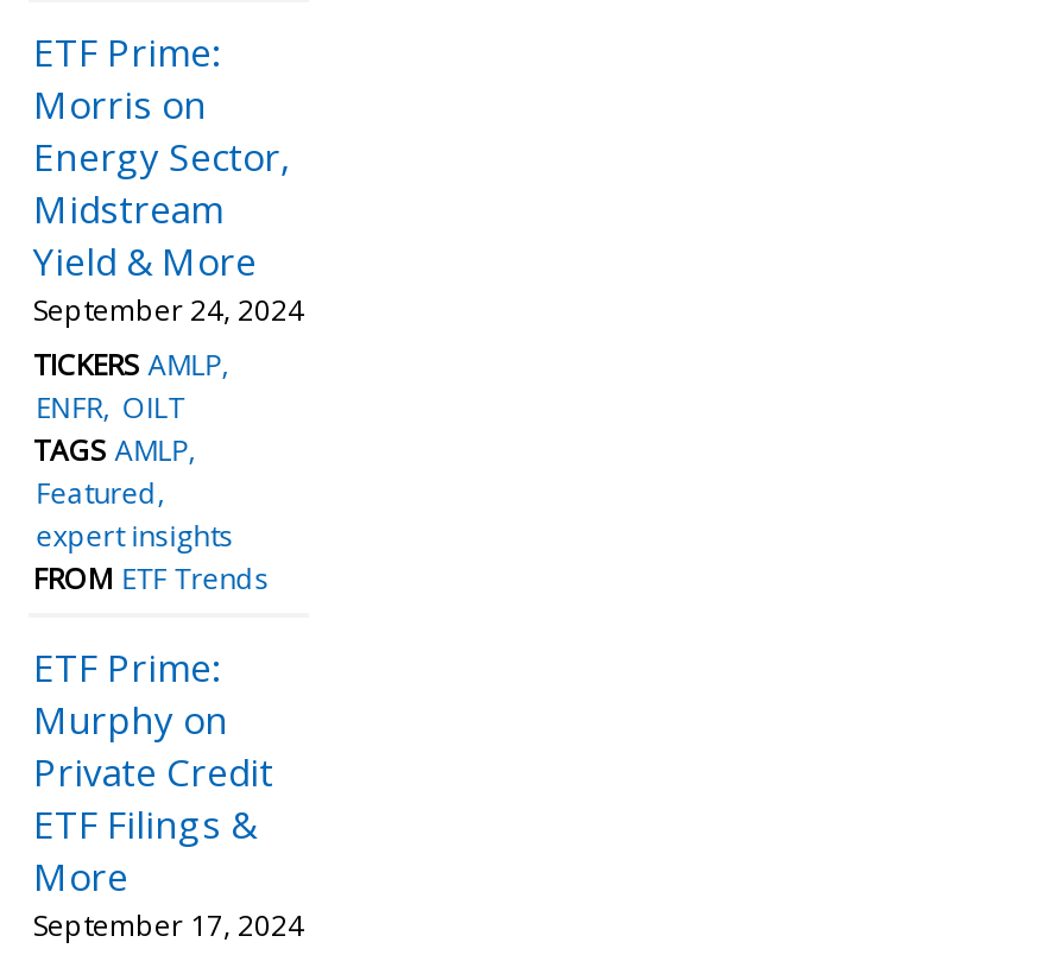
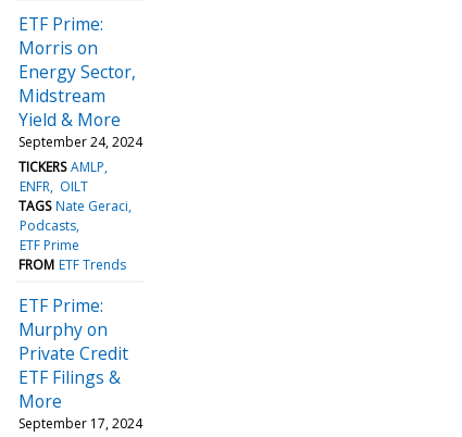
[33,430,233,555] TAGS AMLP | Featured | expert insights -> [18,197,128,254] TAGS Nate Geraci | Podcasts | ETF Prime

